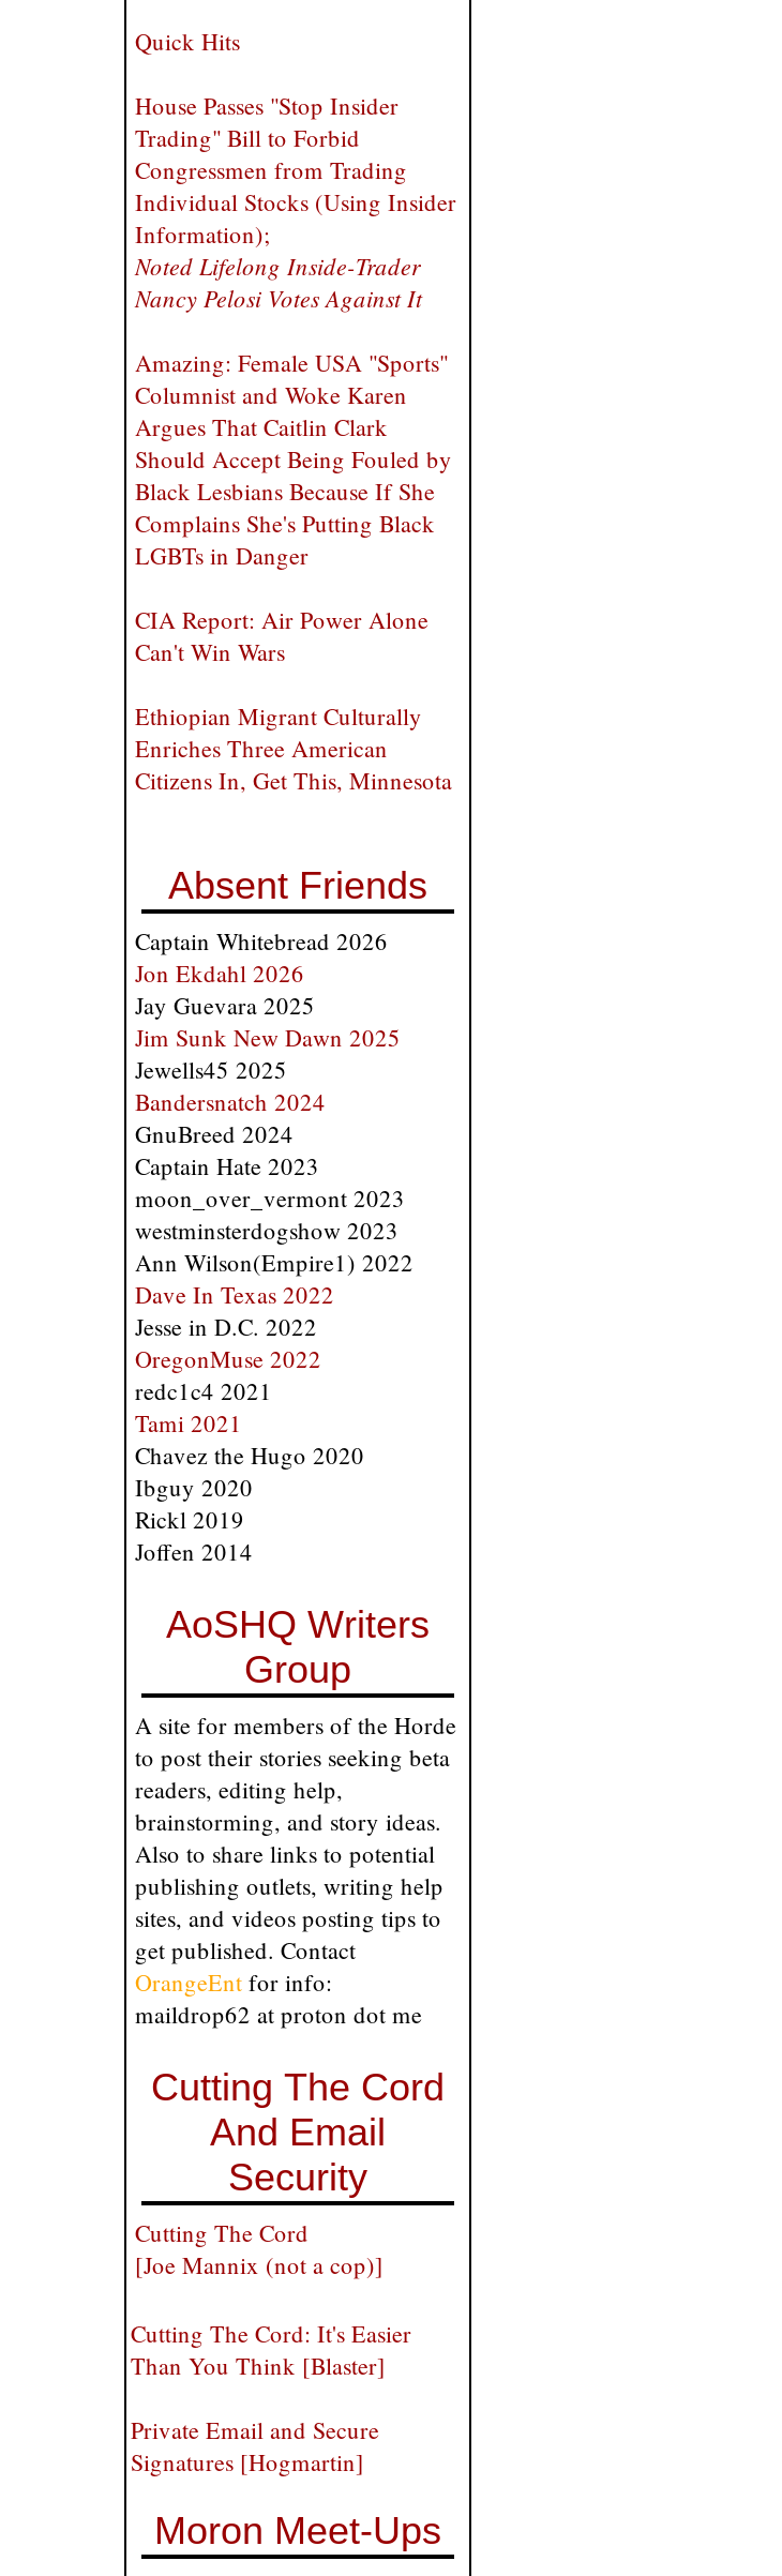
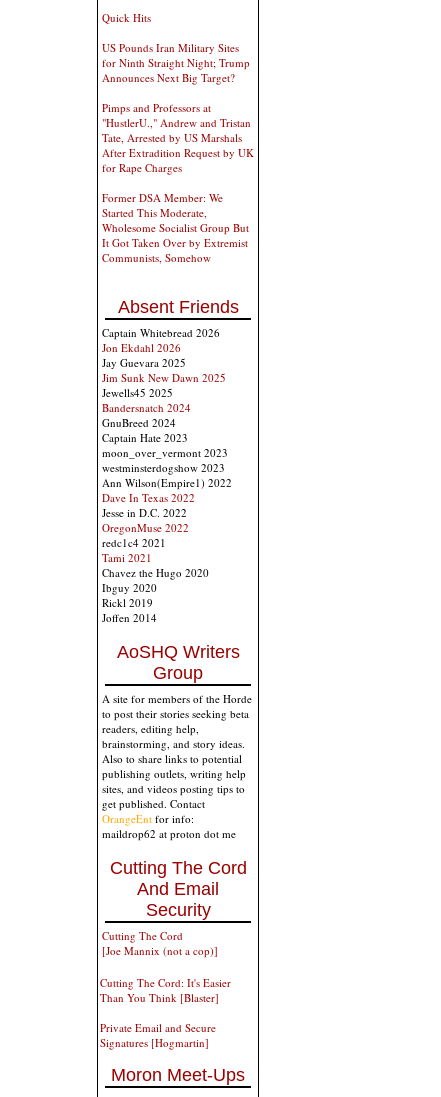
[135,89,456,796] House Passes "Stop Insider | Trading" Bill to Forbid | Congressmen from Trading | Individual Stocks (Using Insider | Information); | Noted Lifelong Inside-Trader | Nancy Pelosi Votes Against It | Amazing: Female USA "Sports" | Columnist and Woke Karen | Argues That Caitlin Clark | Should Accept Being Fouled by | Black Lesbians Because If She | Complains She's Putting Black | LGBTs in Danger | CIA Report: Air Power Alone | Can't Win Wars | Ethiopian Migrant Culturally | Enriches Three American | Citizens In, Get This, Minnesota -> [102,40,254,265] US Pounds Iran Military Sites | for Ninth Straight Night; Trump | Announces Next Big Target? | Pimps and Professors at | "HustlerU.," Andrew and Tristan | Tate, Arrested by US Marshals | After Extradition Request by UK | for Rape Charges | Former DSA Member: We | Started This Moderate, | Wholesome Socialist Group But | It Got Taken Over by Extremist | Communists, Somehow

